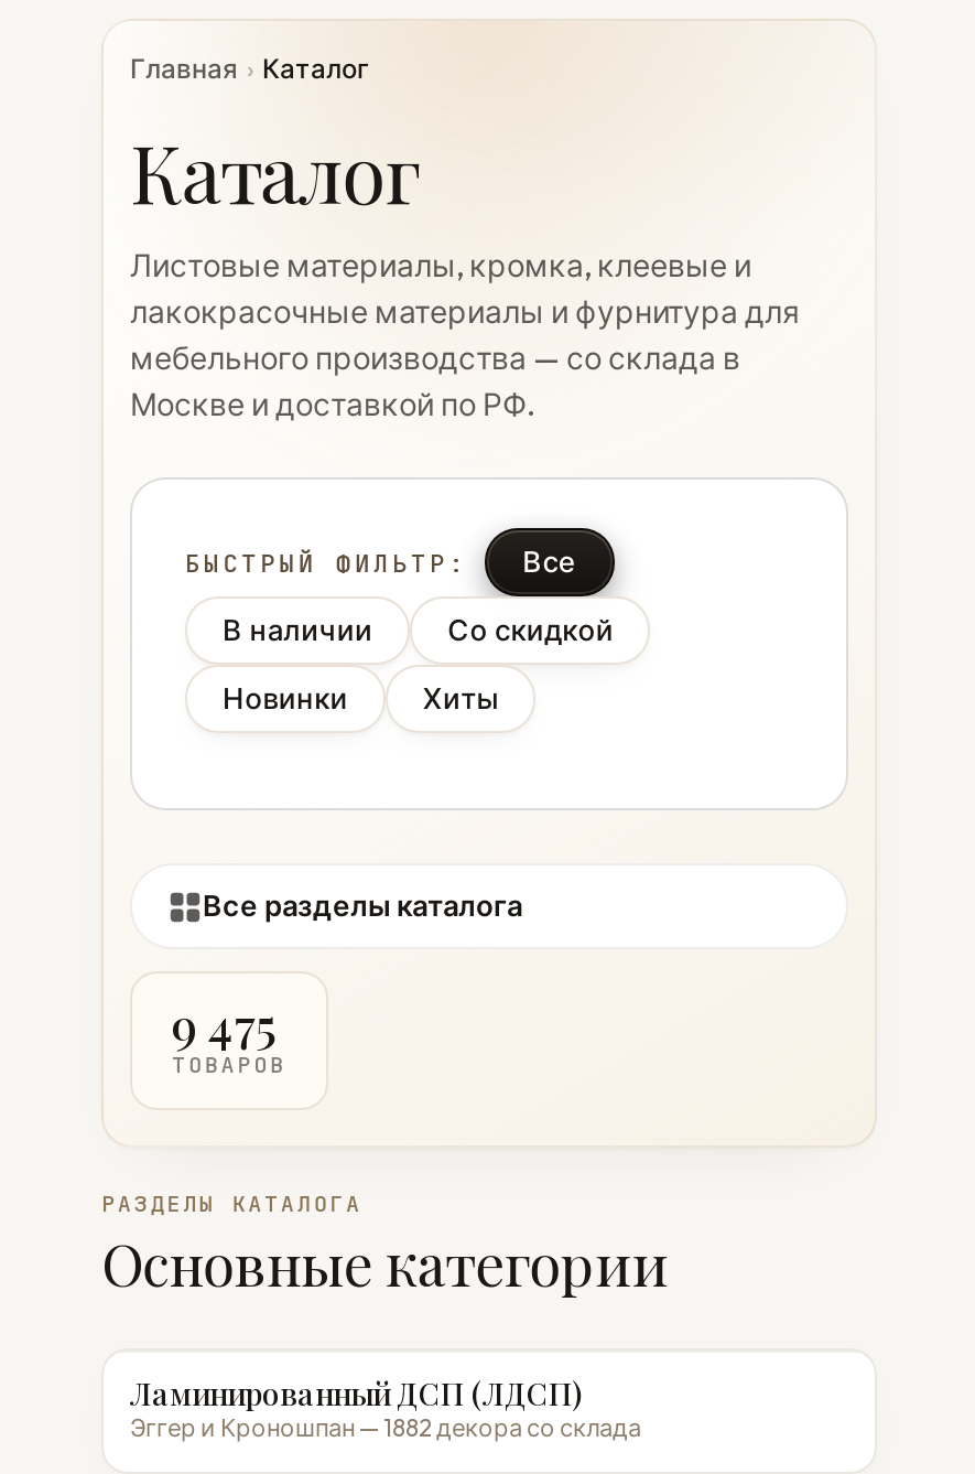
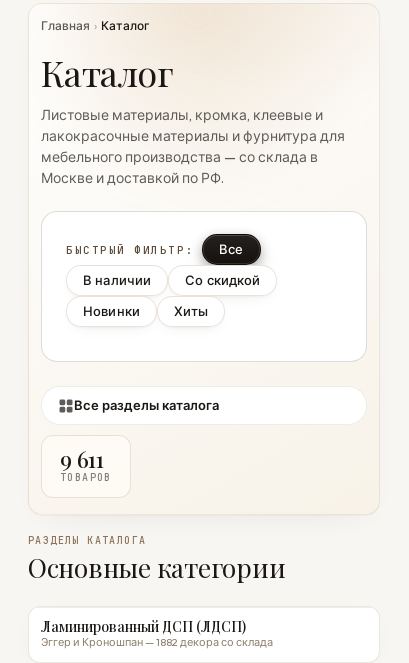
[172,991,275,1057] 9 475 -> [60,444,104,474] 9 611

